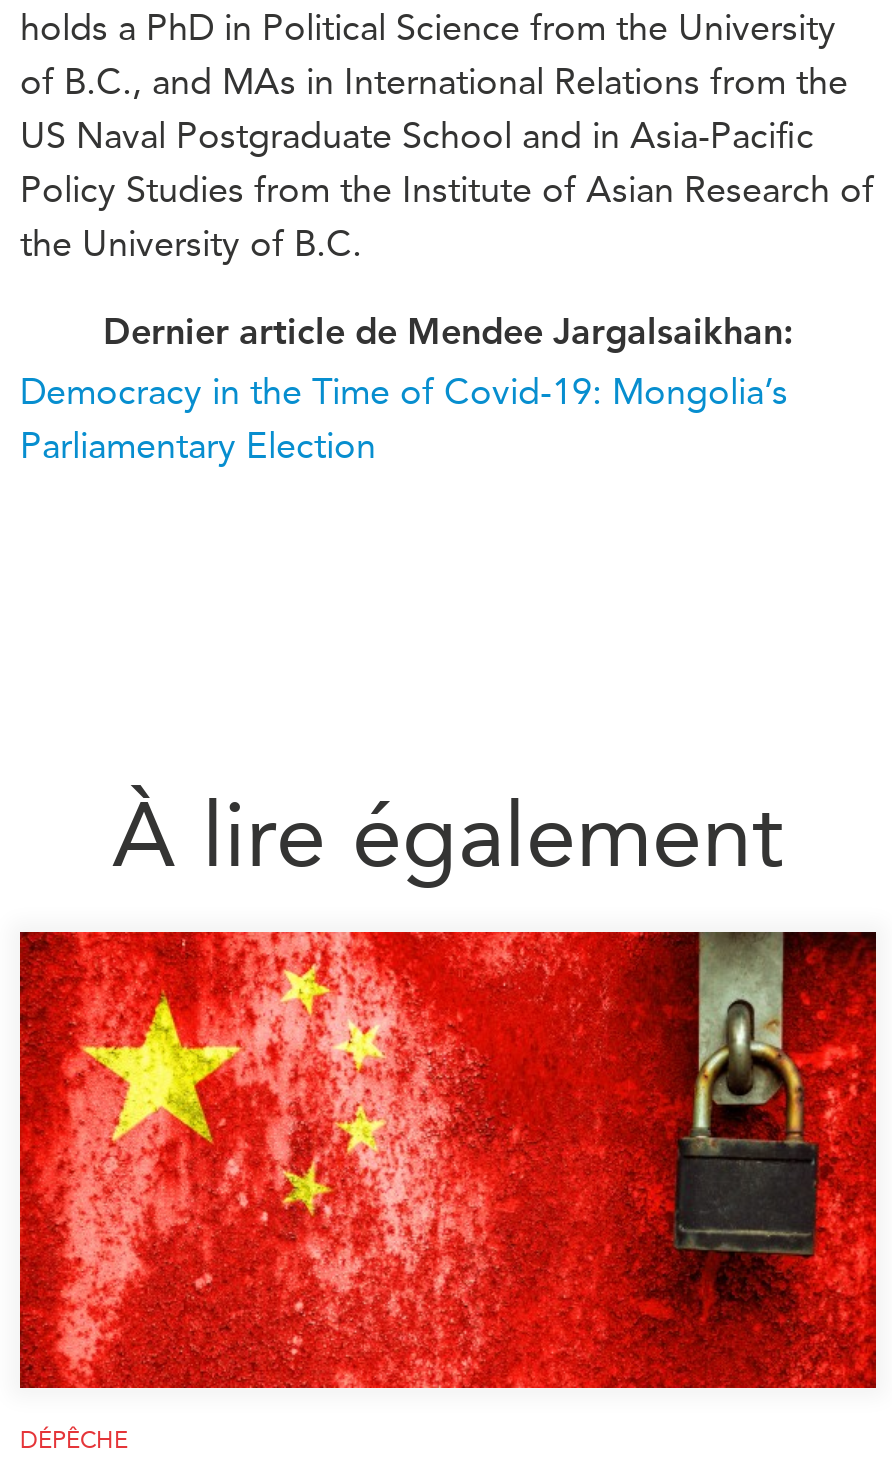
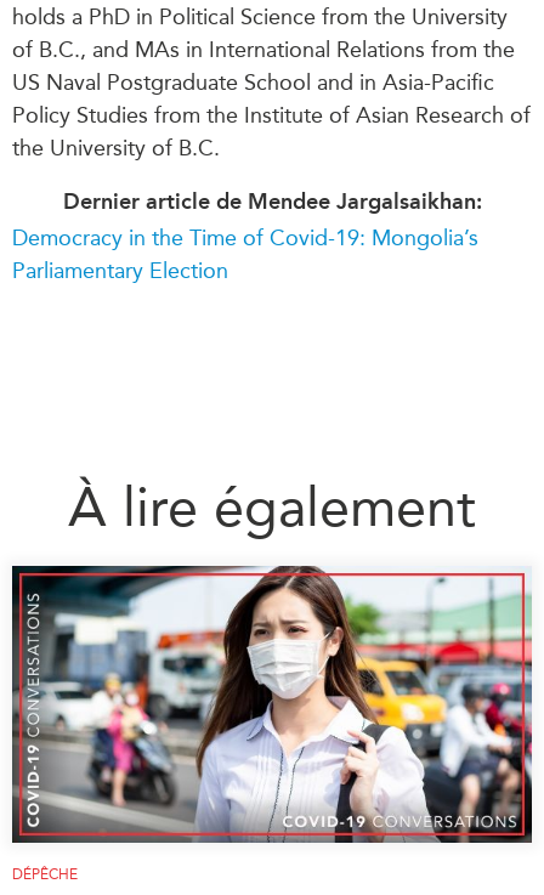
[18,930,878,1390] [image] -> [11,565,533,844] [image]

